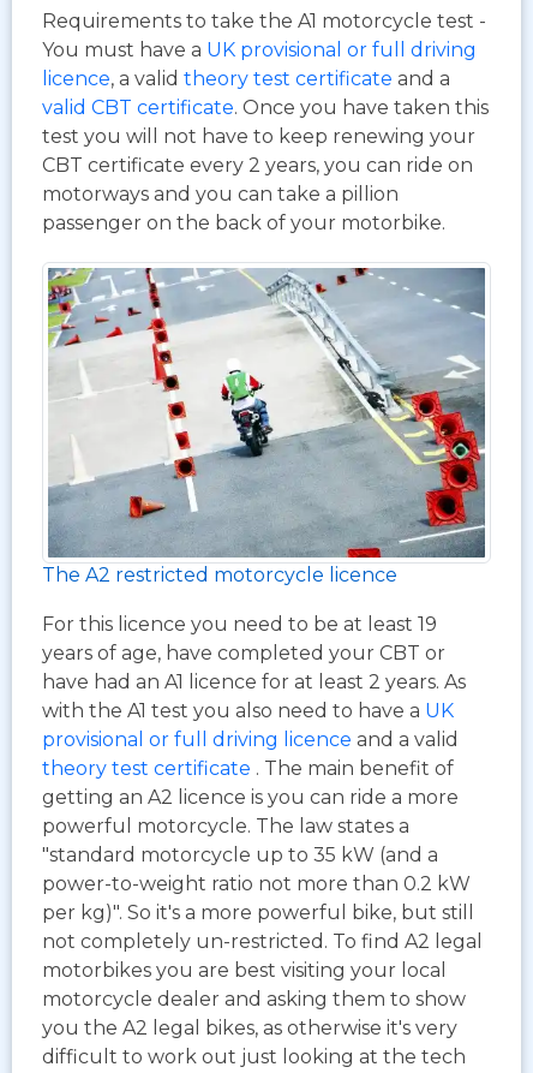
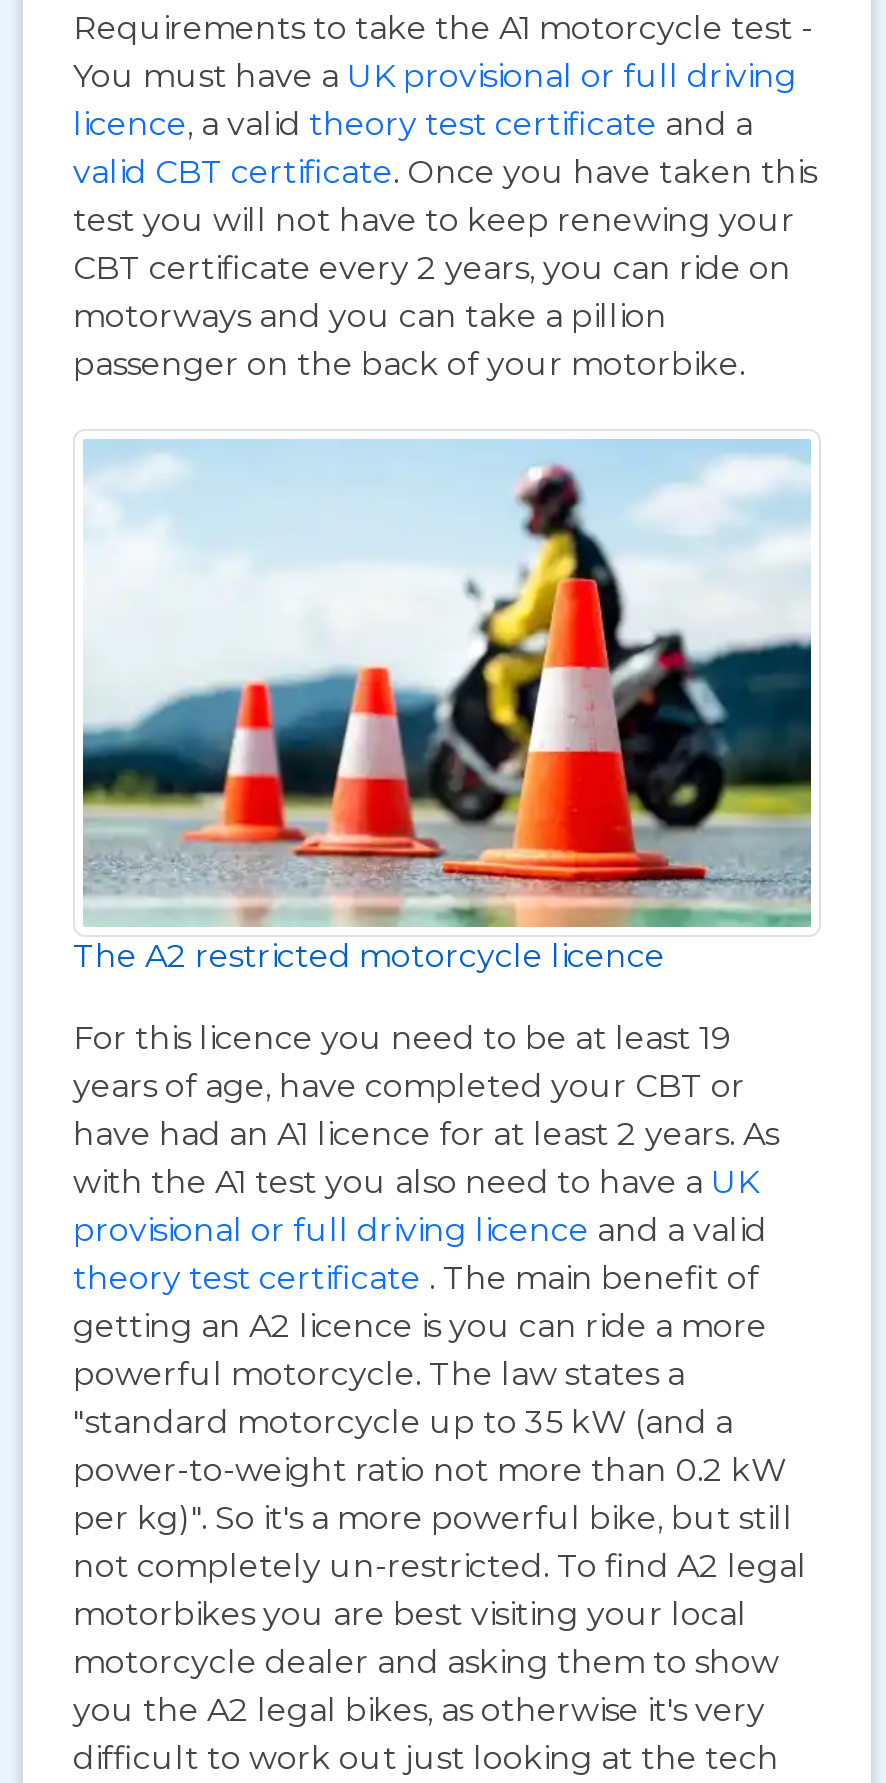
[47,267,486,559] [image] -> [81,439,813,929] [image]

